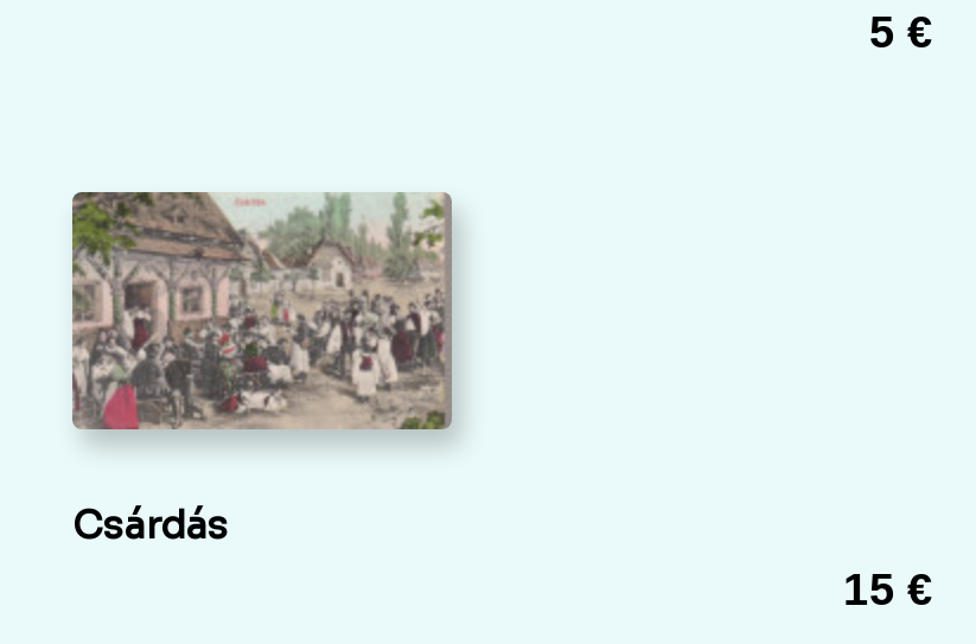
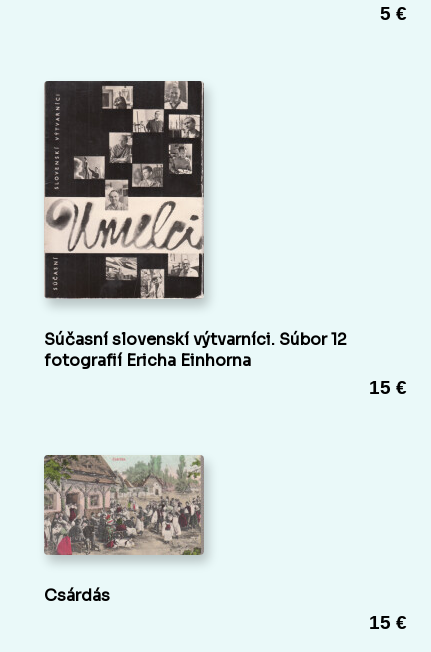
none -> [43,80,407,398] [image] | Súčasní slovenskí výtvarníci. Súbor 12 | fotografií Ericha Einhorna | 15 €

